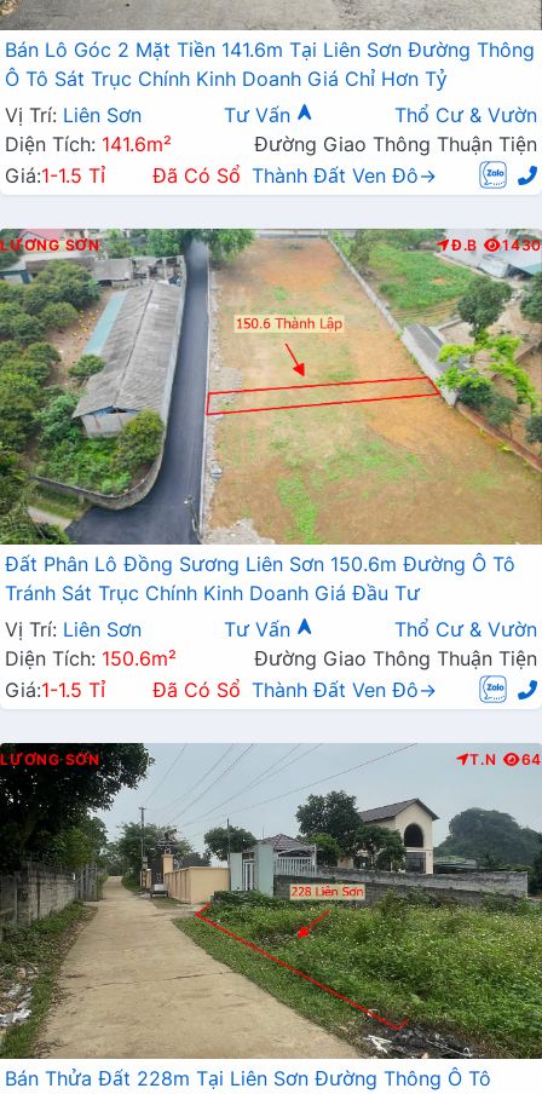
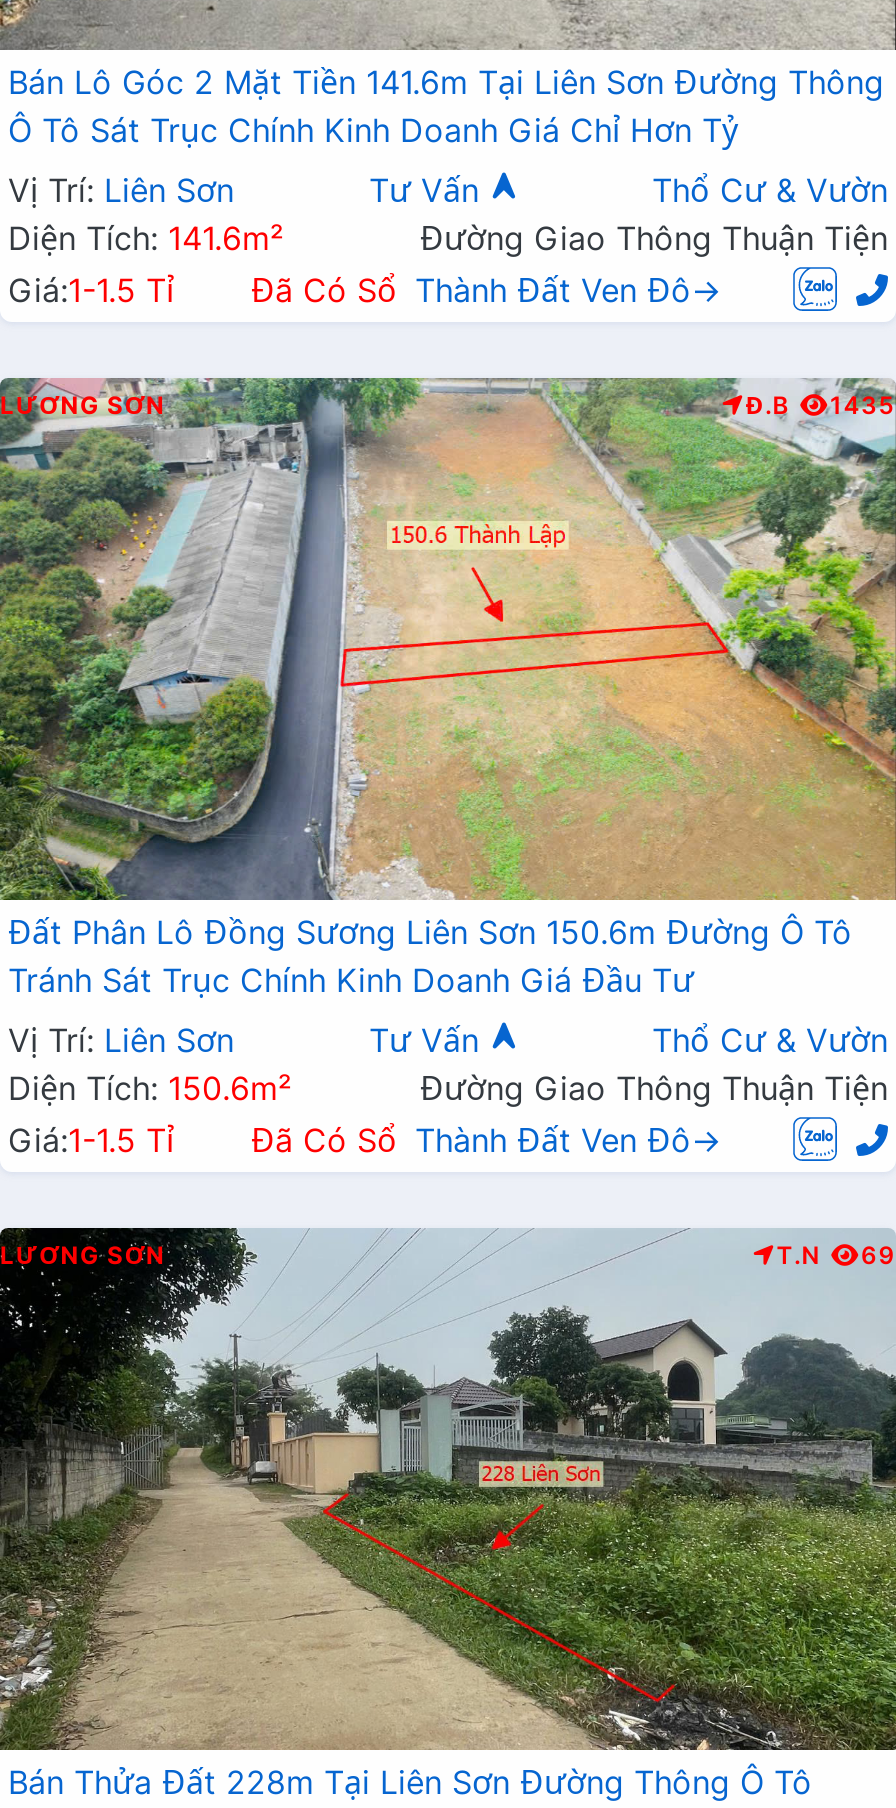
[502,236,542,254] 1430 -> [830,390,896,420] 1435
[470,751,542,769] T.N 64 -> [776,1240,896,1270] T.N 69

